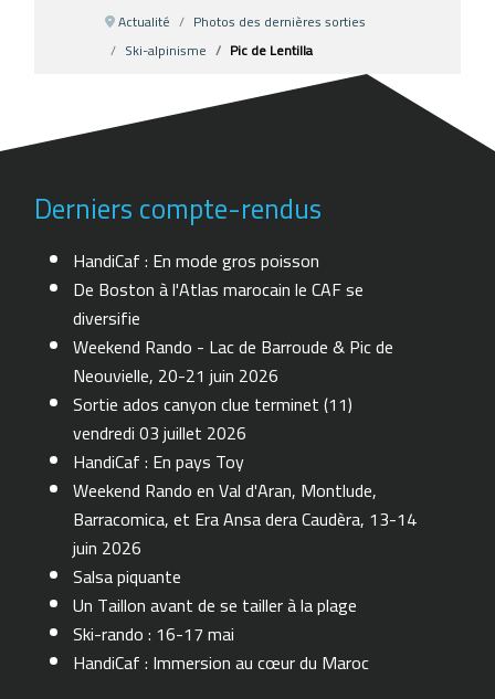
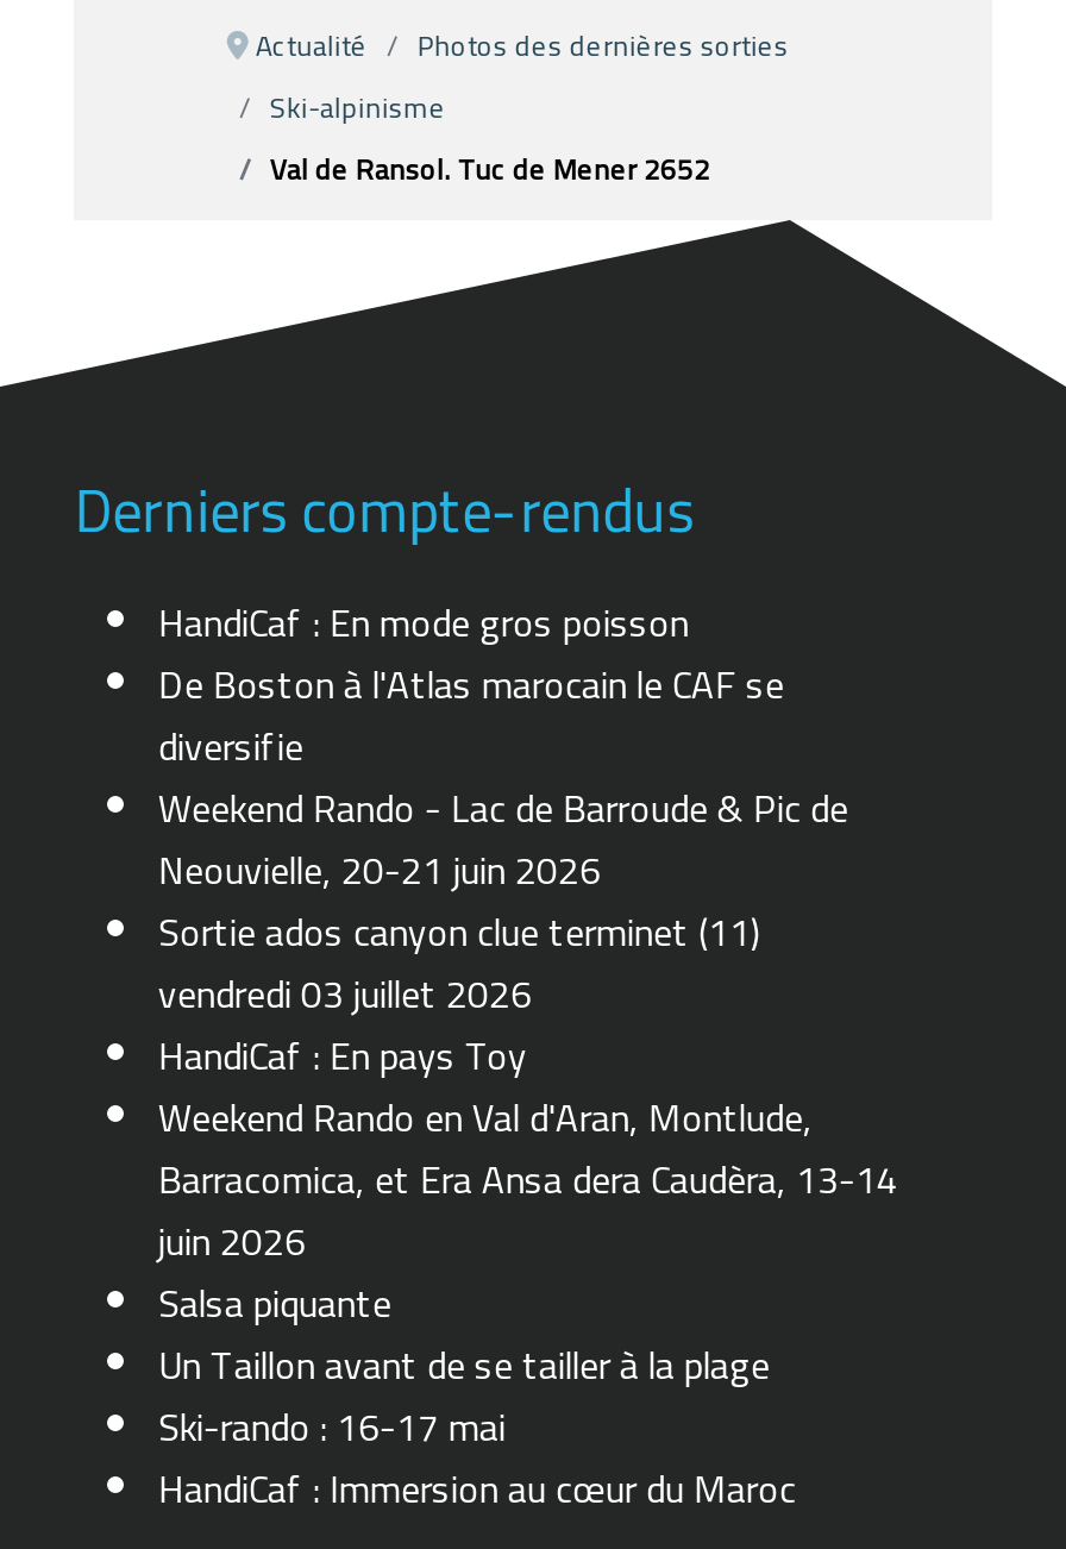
[230,37,313,63] Pic de Lentilla -> [270,141,710,196] Val de Ransol. Tuc de Mener 2652

